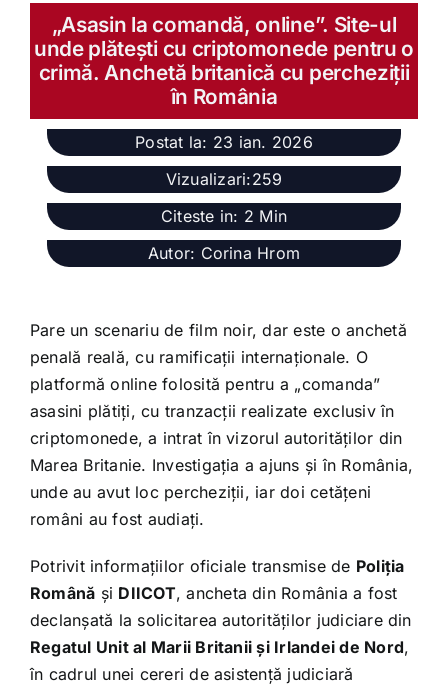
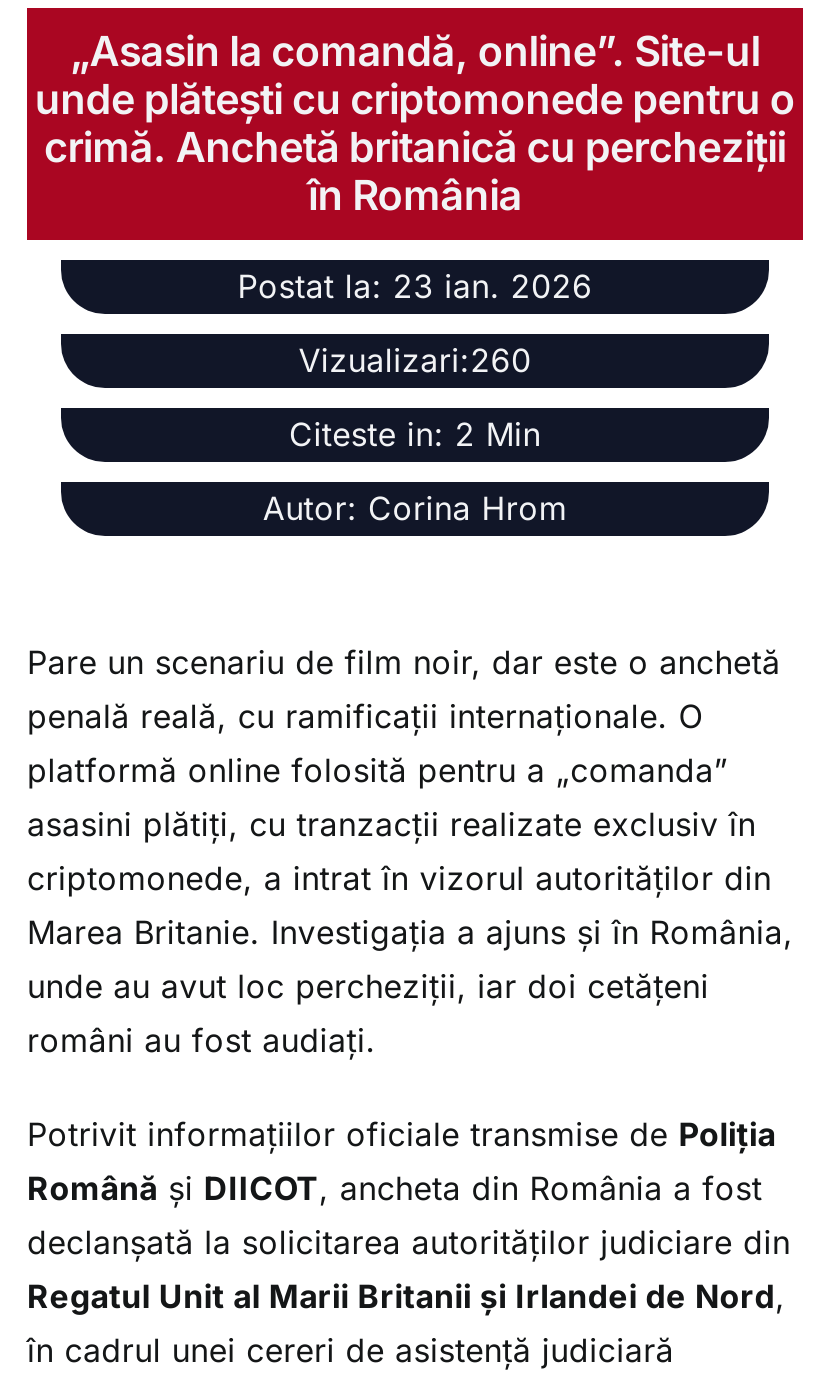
[166,169,282,189] Vizualizari:259 -> [298,340,532,380] Vizualizari:260

